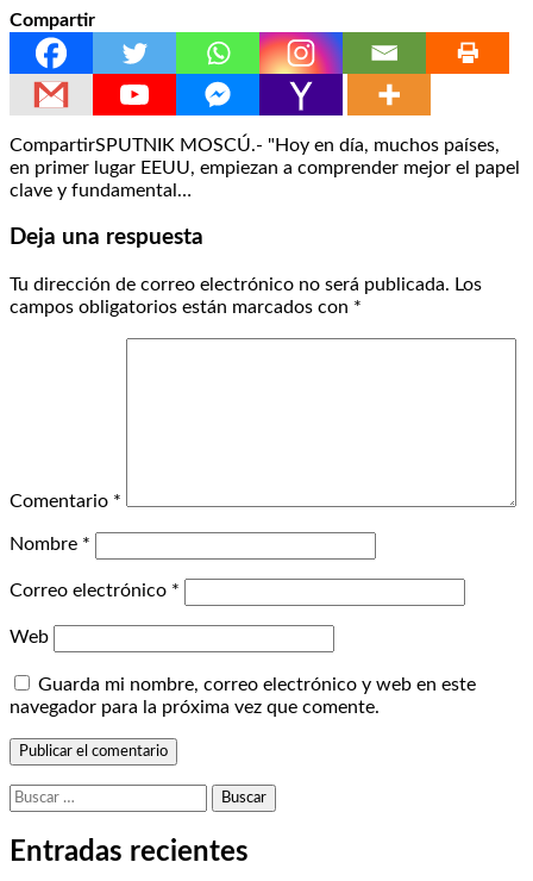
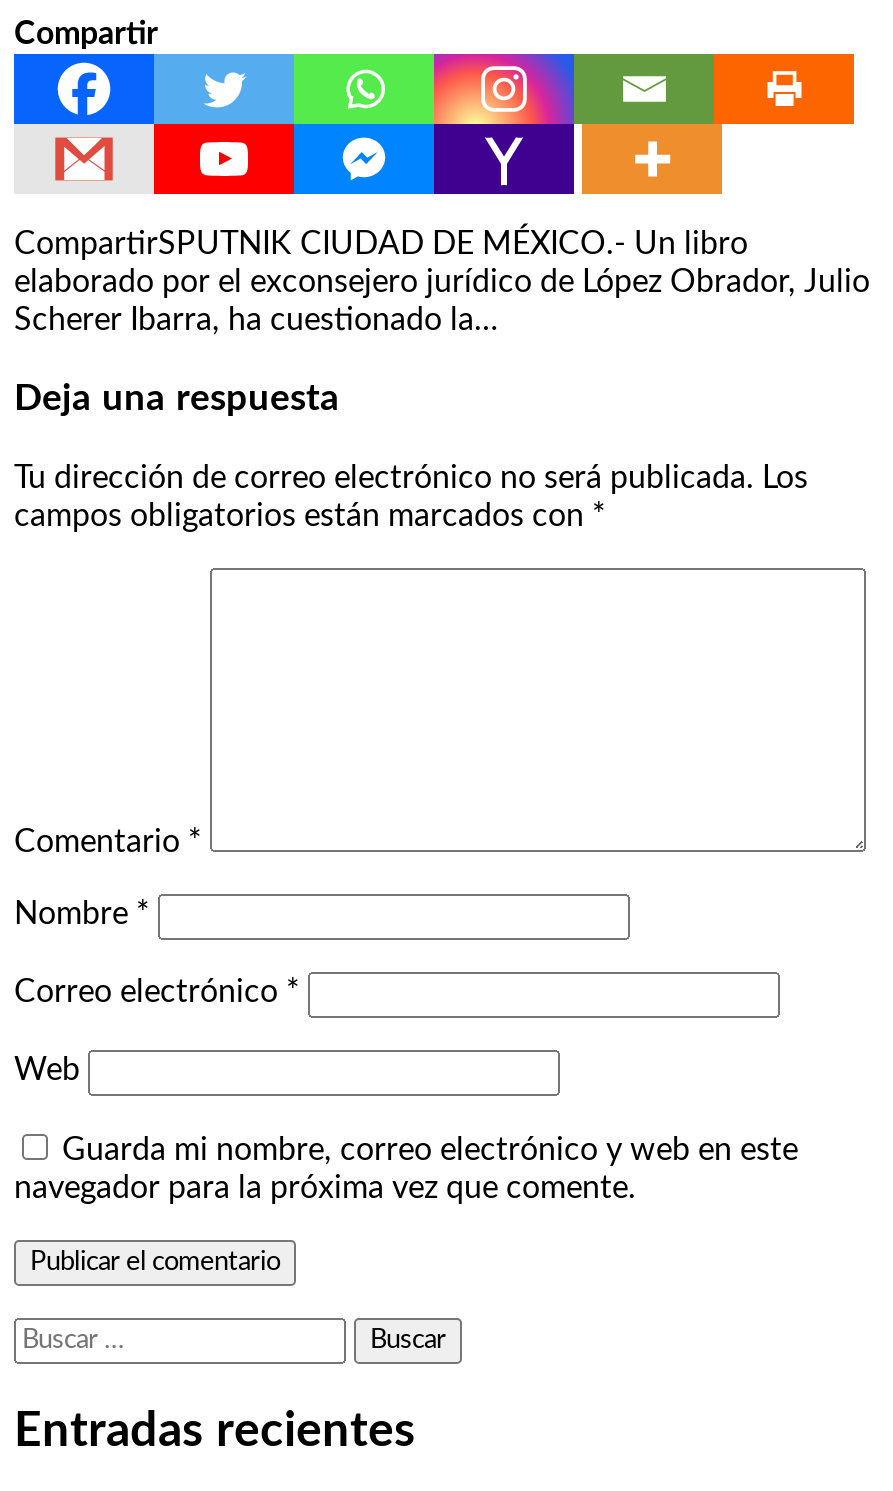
[10,135,520,200] CompartirSPUTNIK MOSCÚ.- "Hoy en día, muchos países, | en primer lugar EEUU, empiezan a comprender mejor el papel | clave y fundamental… -> [14,227,870,335] CompartirSPUTNIK CIUDAD DE MÉXICO.- Un libro | elaborado por el exconsejero jurídico de López Obrador, Julio | Scherer Ibarra, ha cuestionado la…

